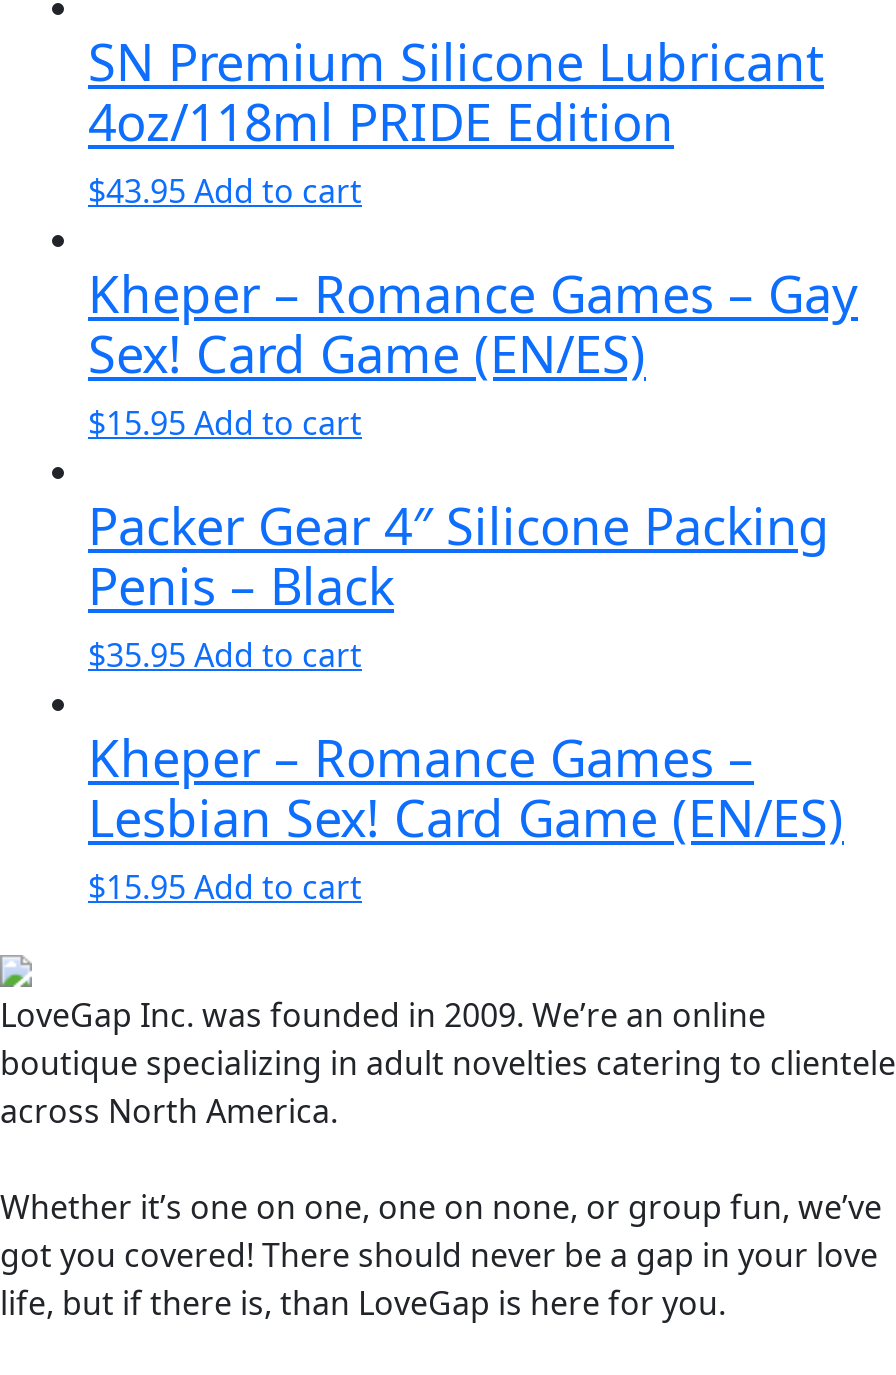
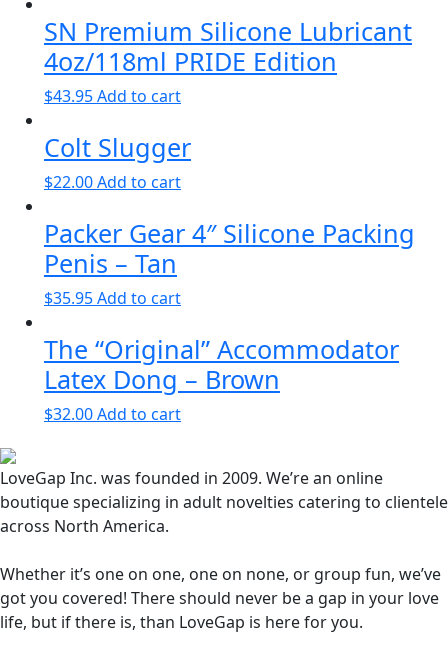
[88,259,858,445] Kheper – Romance Games – Gay | Sex! Card Game (EN/ES) | $15.95 Add to cart -> [44,130,191,193] Colt Slugger | $22.00 Add to cart
[88,551,394,619] Penis – Black -> [44,246,177,280] Penis – Tan
[88,723,844,909] Kheper – Romance Games – | Lesbian Sex! Card Game (EN/ES) | $15.95 Add to cart -> [44,332,399,425] The “Original” Accommodator | Latex Dong – Brown | $32.00 Add to cart

